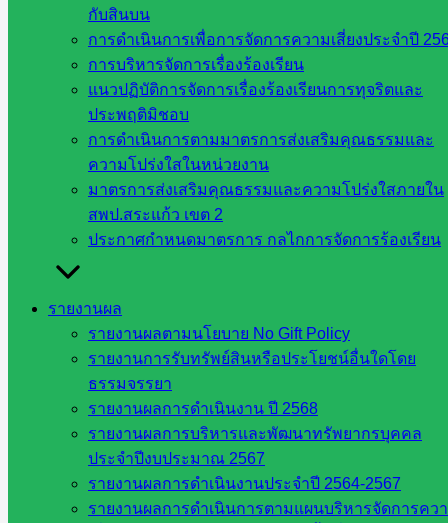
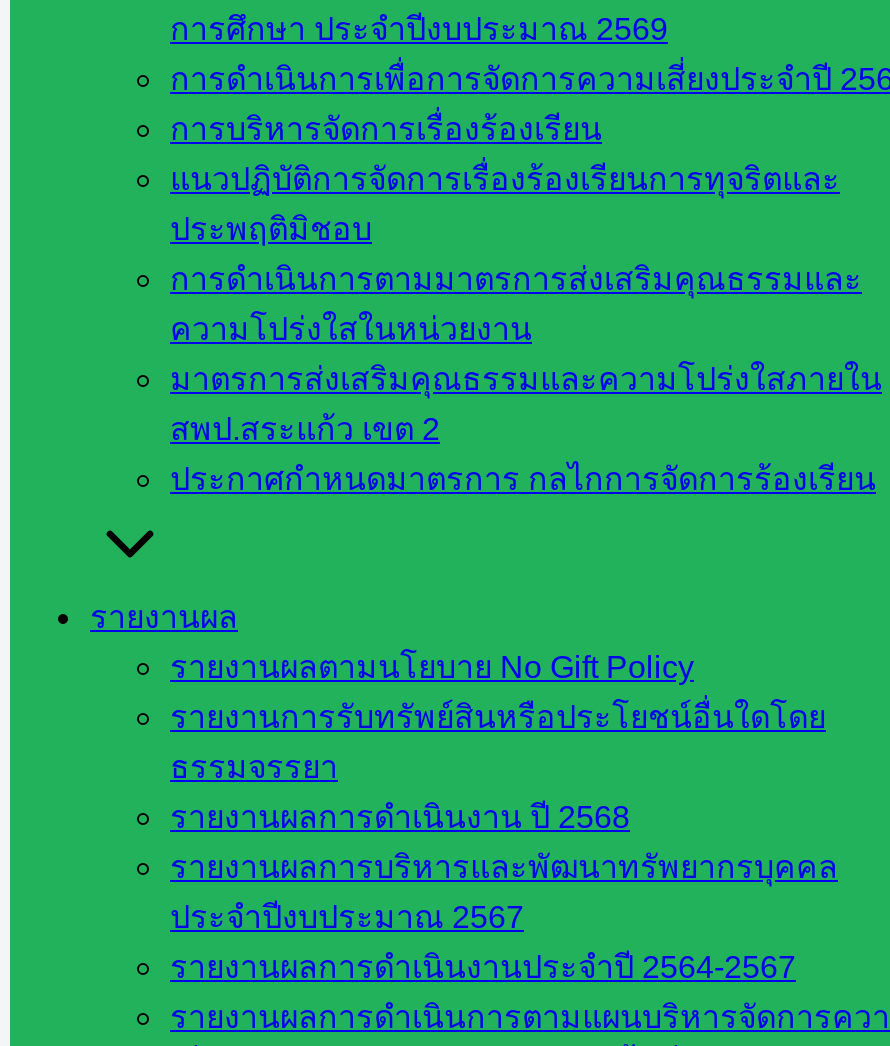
[88,6,150,23] กับสินบน -> [170,12,668,46] การศึกษา ประจำปีงบประมาณ 2569

